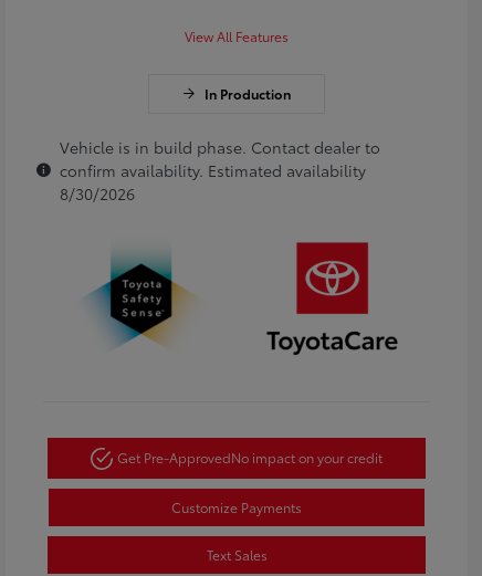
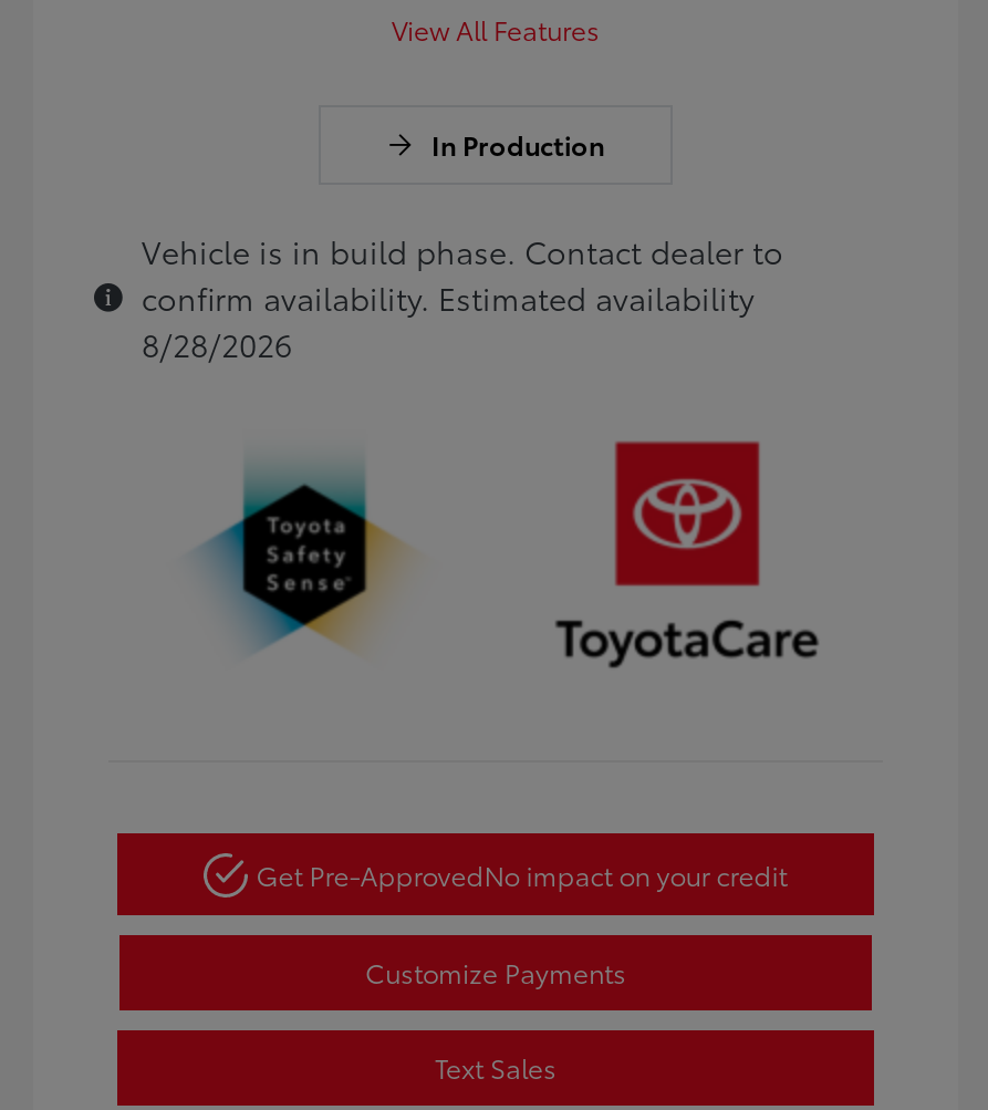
[60,182,135,204] 8/30/2026 -> [142,323,292,367] 8/28/2026

